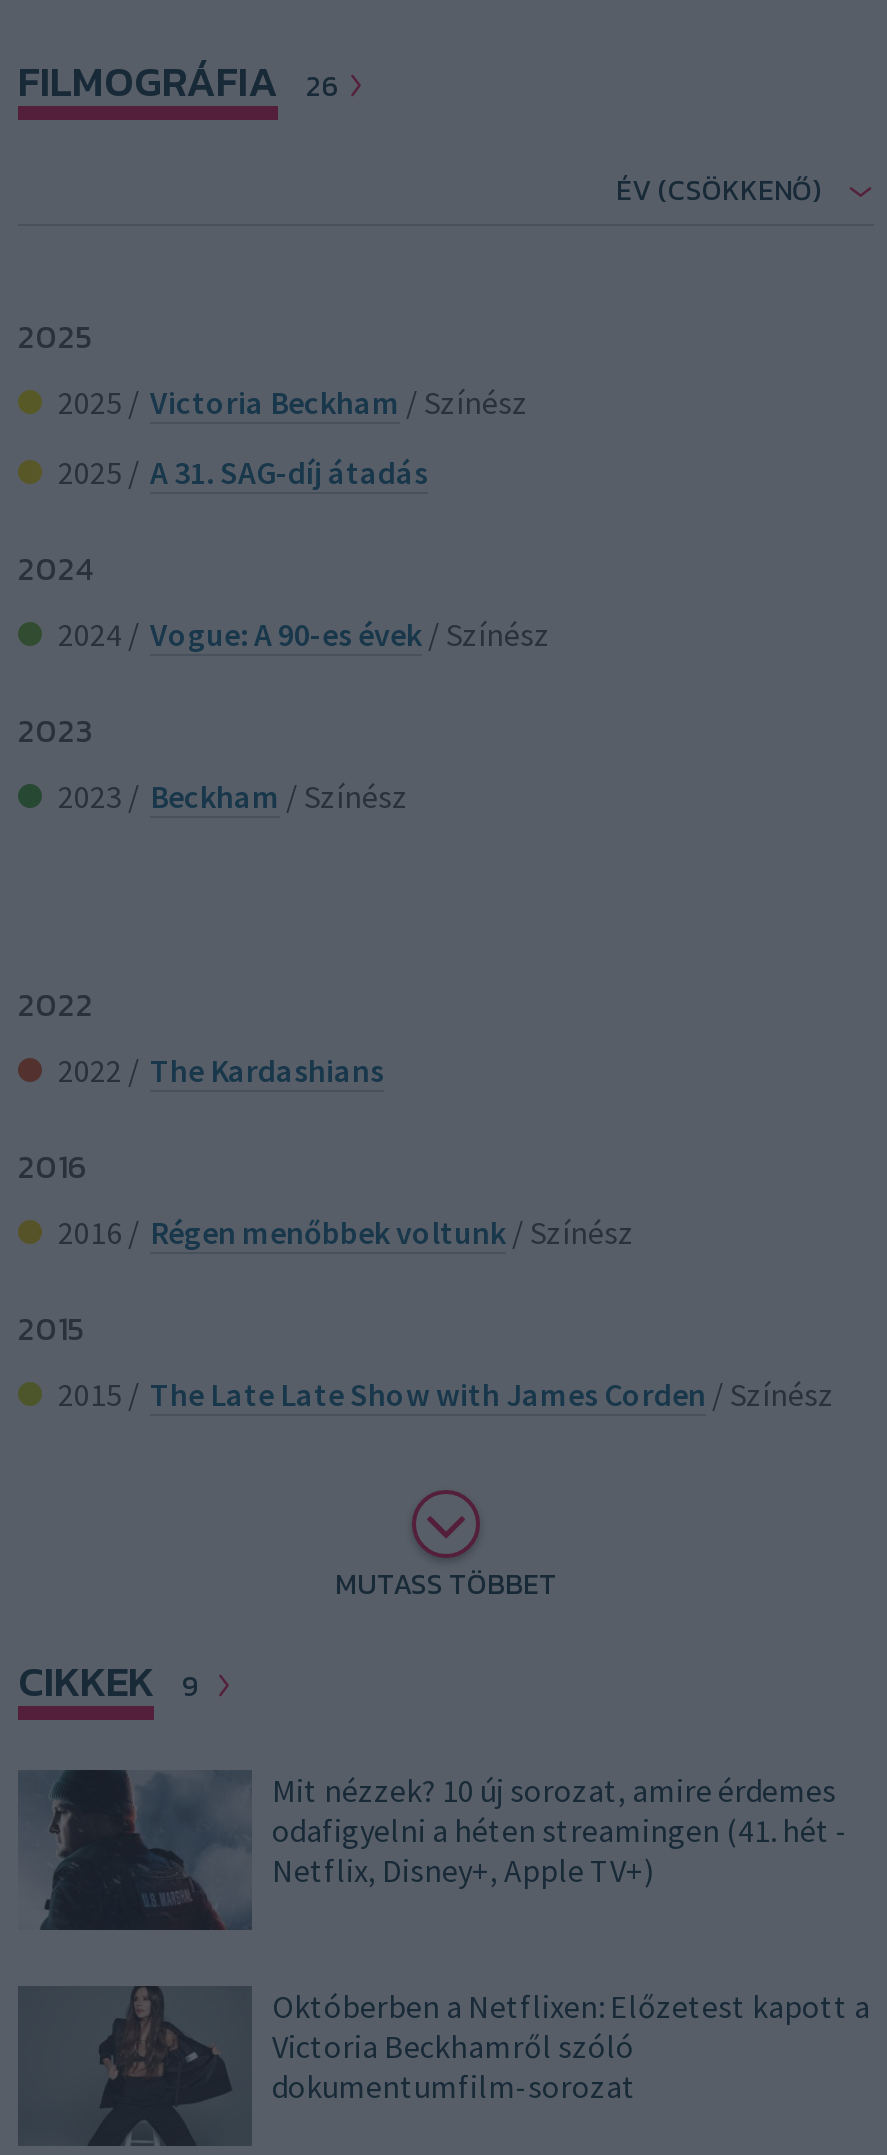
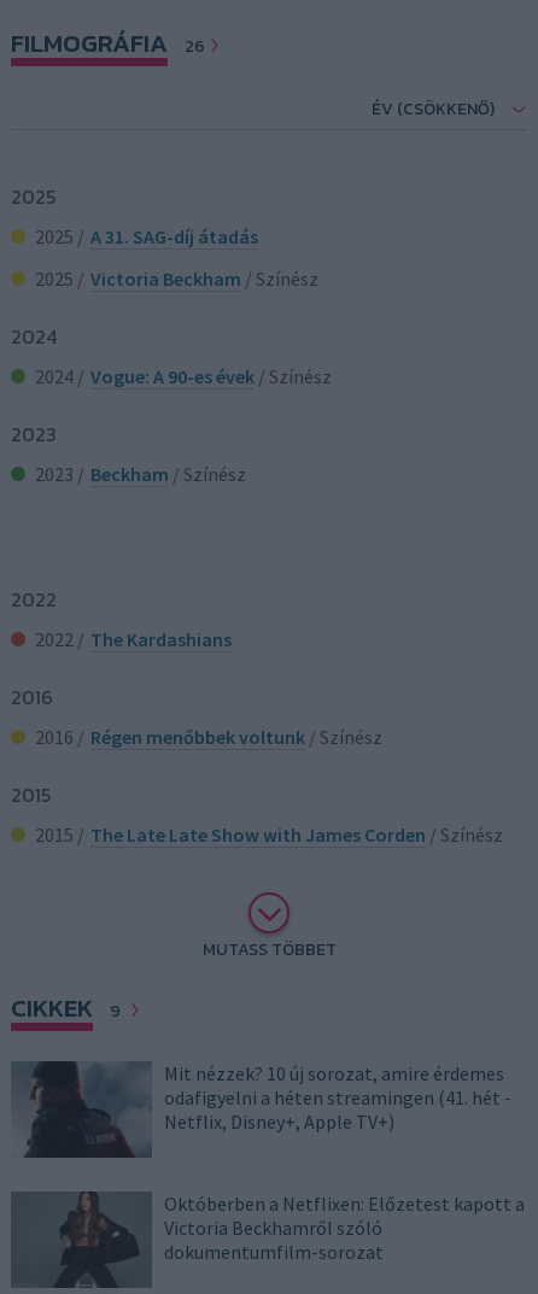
moved [58,381,528,421] -> [35,266,318,290]: 2025 / Victoria Beckham / Színész
moved [58,451,428,491] -> [35,224,258,248]: 2025 / A 31. SAG-díj átadás

